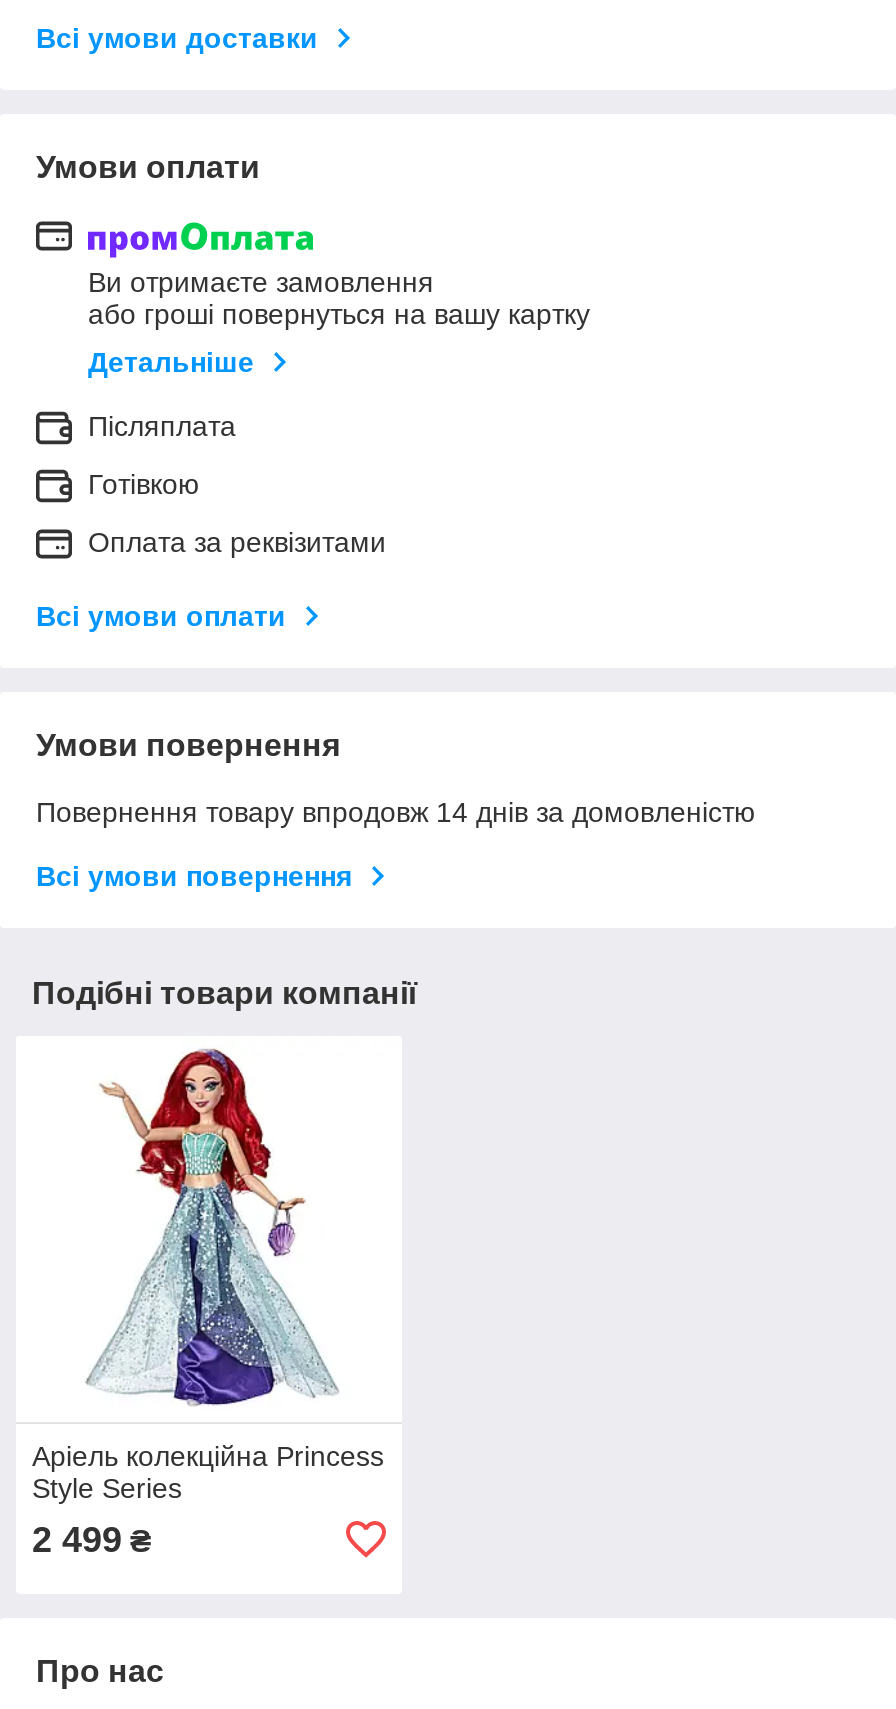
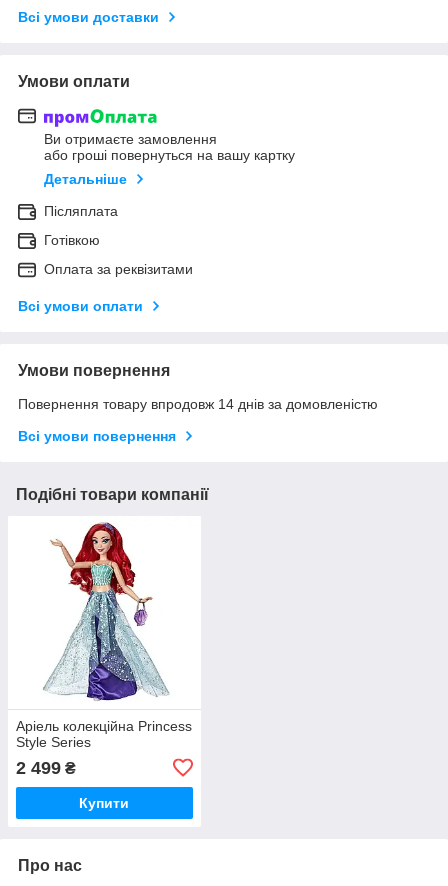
none -> [79,795,129,811] Купити

